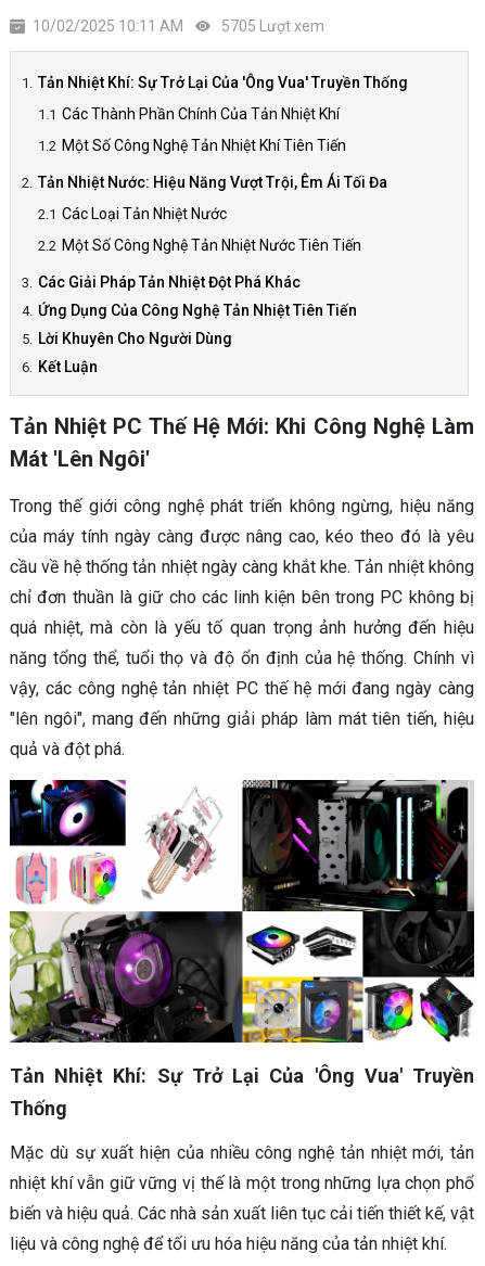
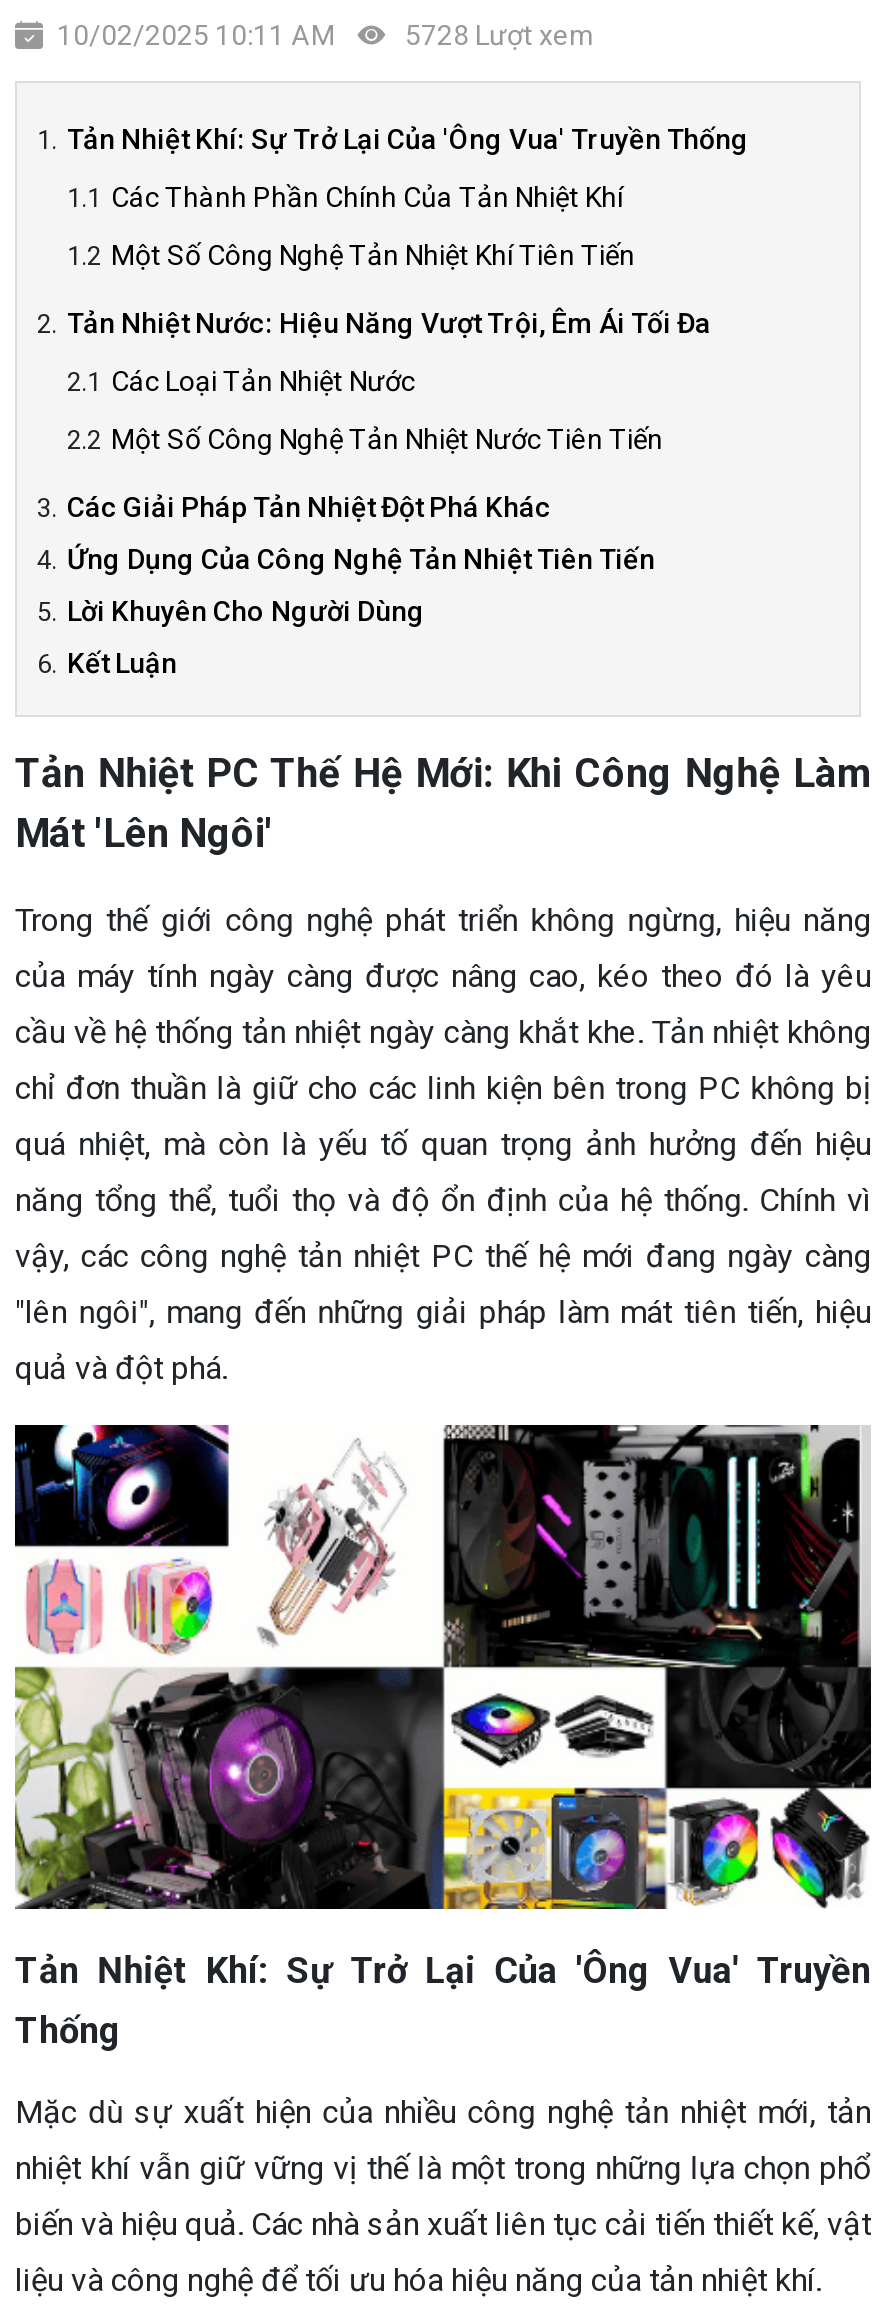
[33,17,324,35] 10/02/2025 10:11 AM 5705 Lượt xem -> [57,19,595,51] 10/02/2025 10:11 AM 5728 Lượt xem

